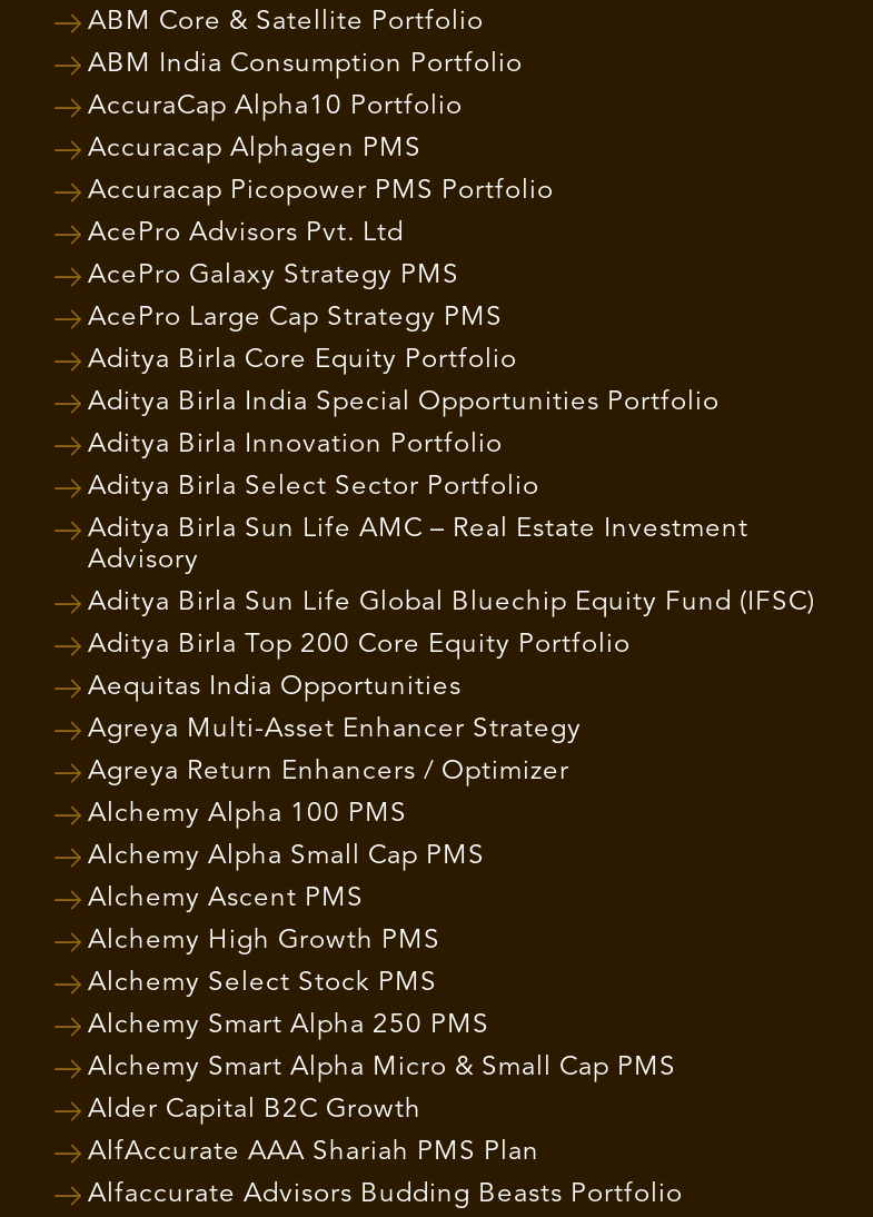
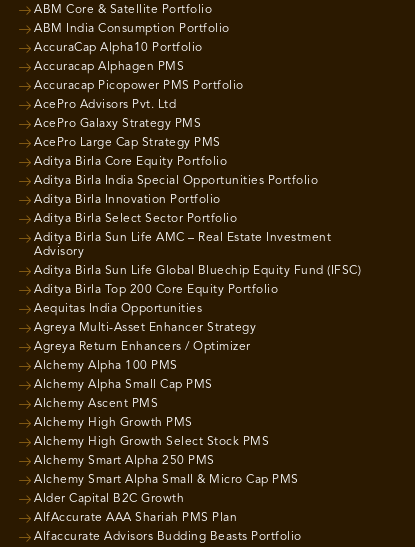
[88,971,437,997] Alchemy Select Stock PMS -> [34,436,269,448] Alchemy High Growth Select Stock PMS
[88,1055,676,1082] Alchemy Smart Alpha Micro & Small Cap PMS -> [34,474,298,486] Alchemy Smart Alpha Small & Micro Cap PMS

